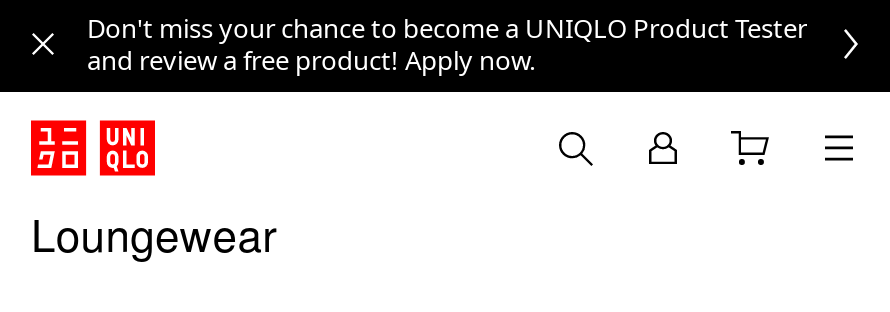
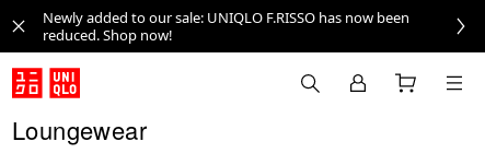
[87,10,807,78] Don't miss your chance to become a UNIQLO Product Tester | and review a free product! Apply now. -> [43,8,409,45] Newly added to our sale: UNIQLO F.RISSO has now been | reduced. Shop now!

